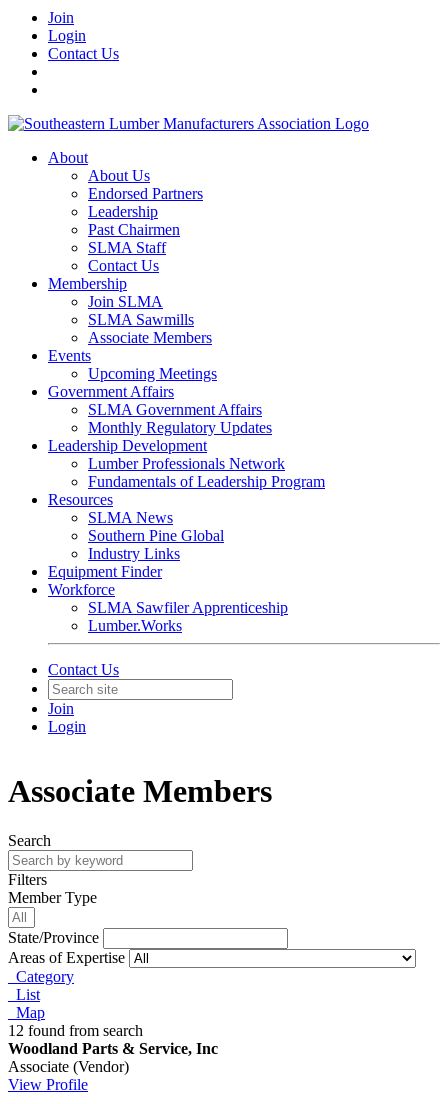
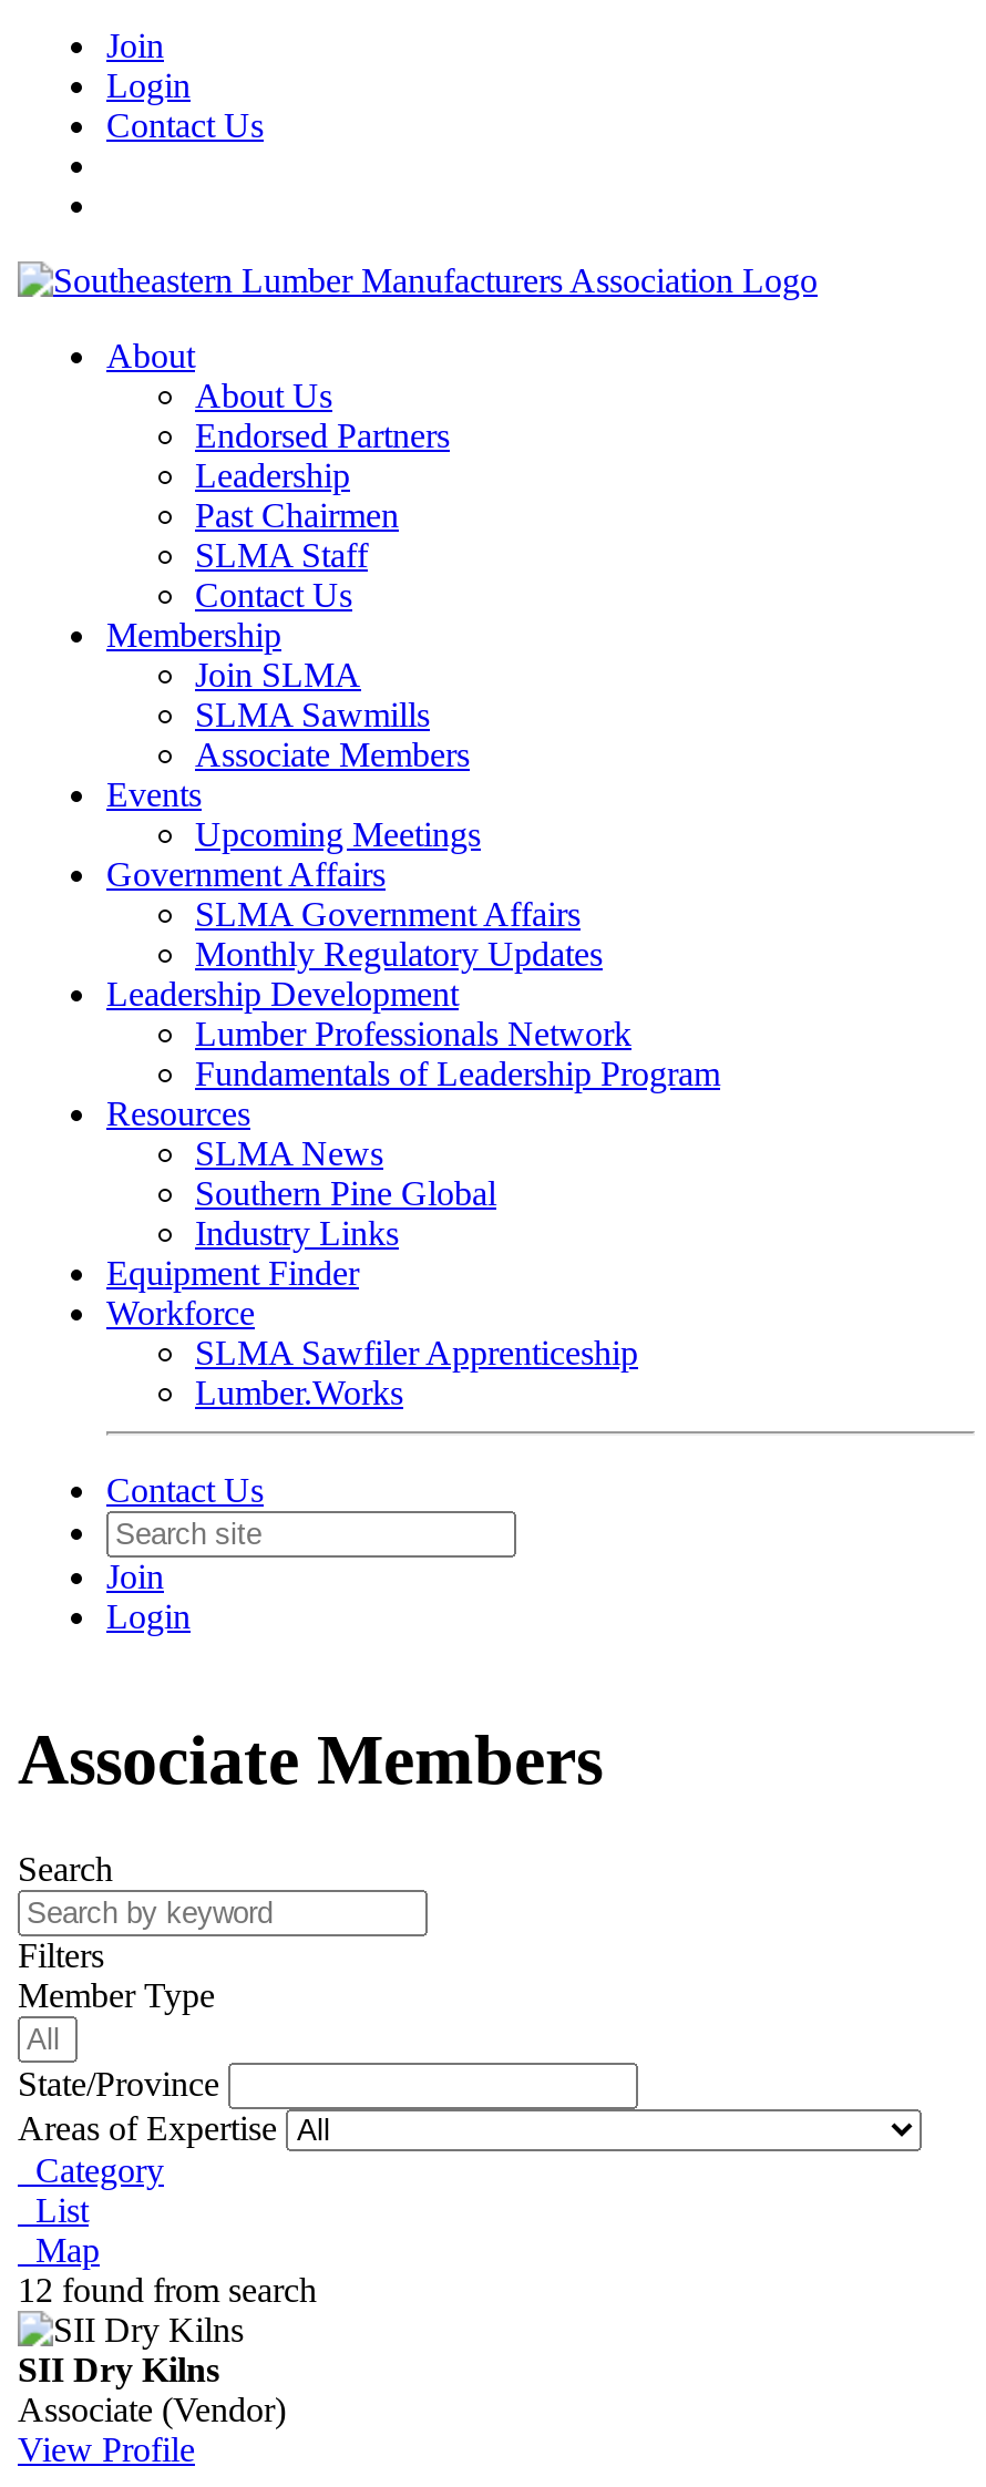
[8,1040,218,1057] Woodland Parts & Service, Inc -> [18,2351,219,2388] SII Dry Kilns

